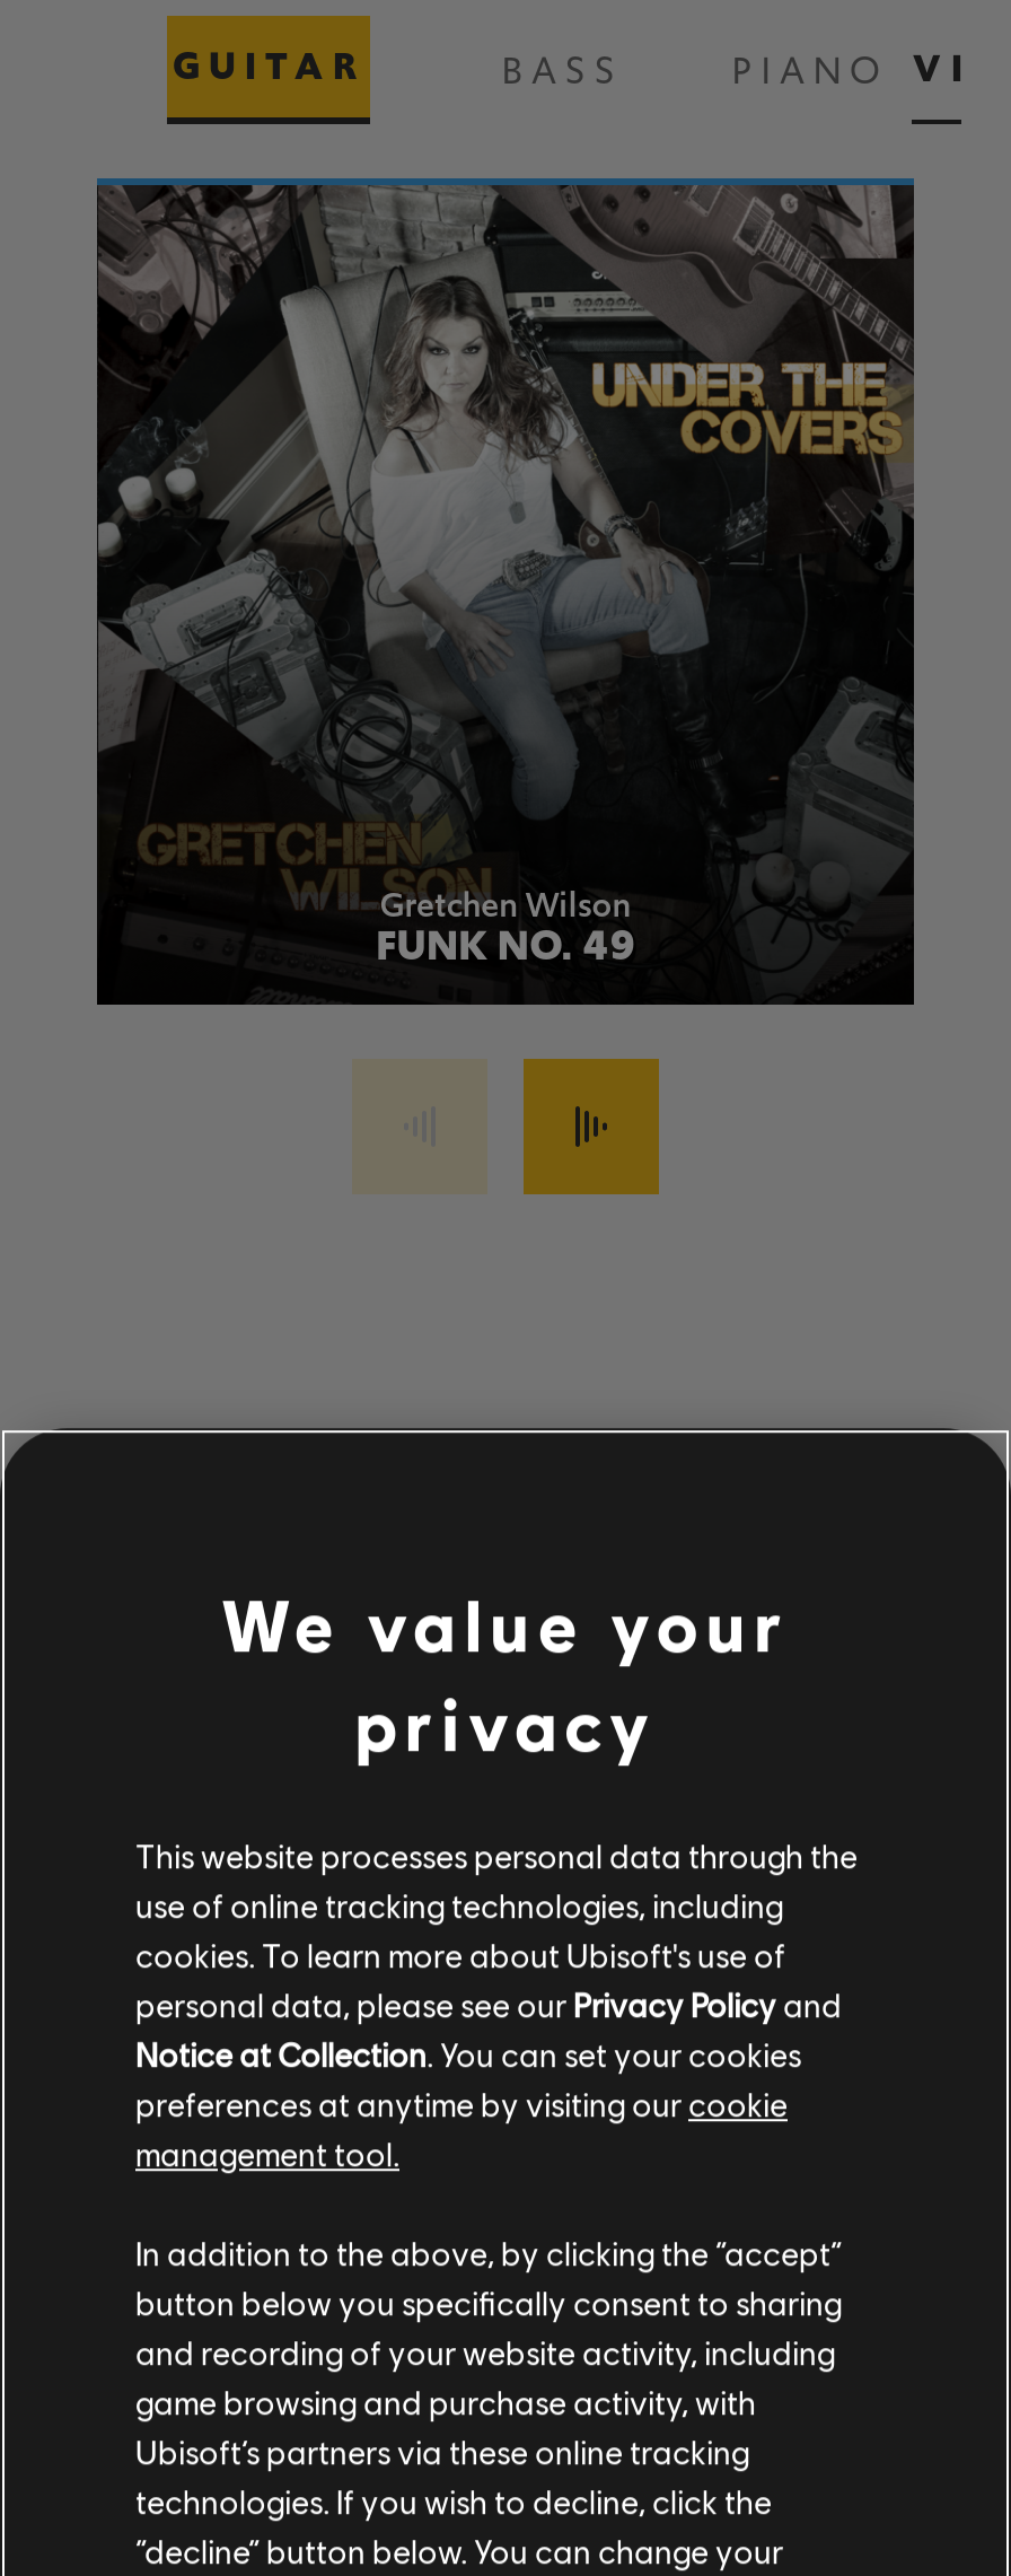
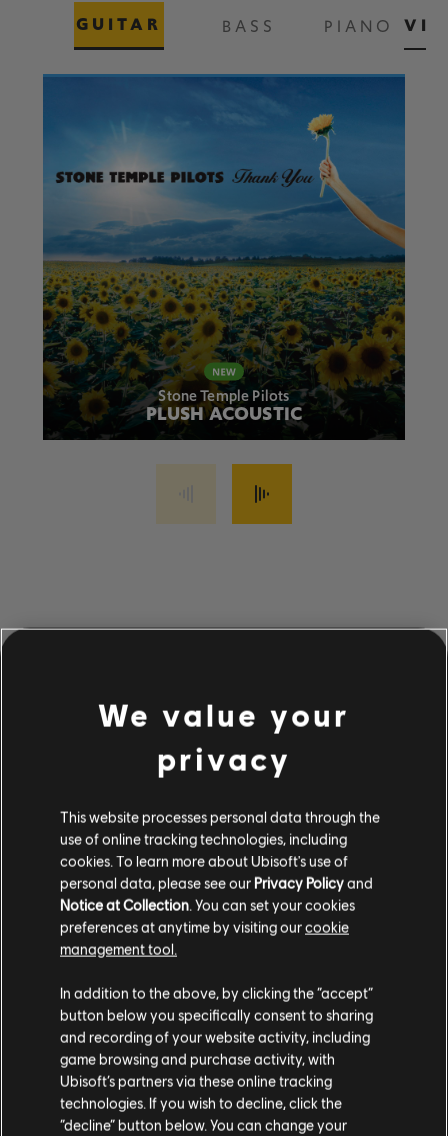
[95,185,916,1000] [image] | Gretchen Wilson | FUNK NO. 49 -> [42,77,406,437] [image] | Stone Temple Pilots | PLUSH ACOUSTIC

